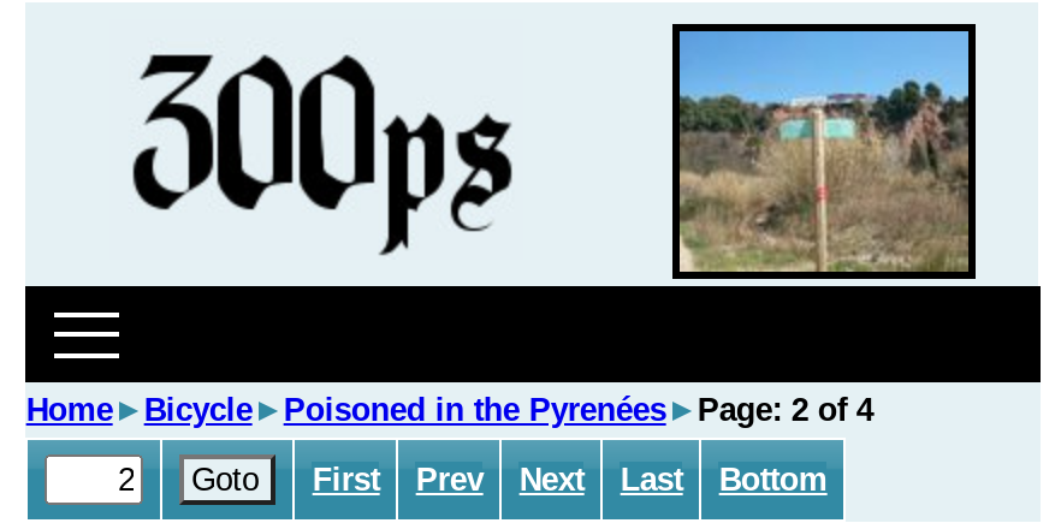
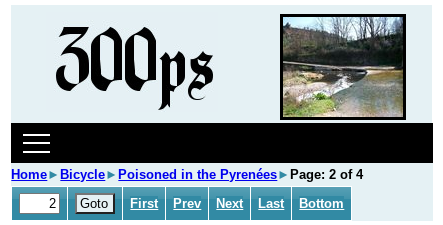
[677,29,971,272] [image] -> [283,16,403,117] [image]

